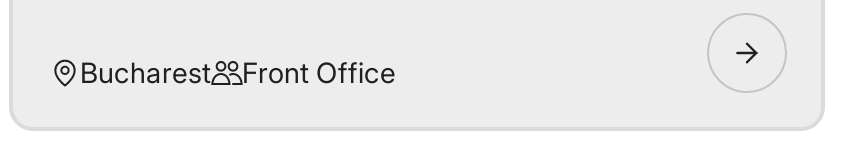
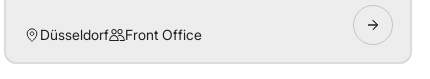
[80,54,210,88] Bucharest -> [39,25,108,42] Düsseldorf

